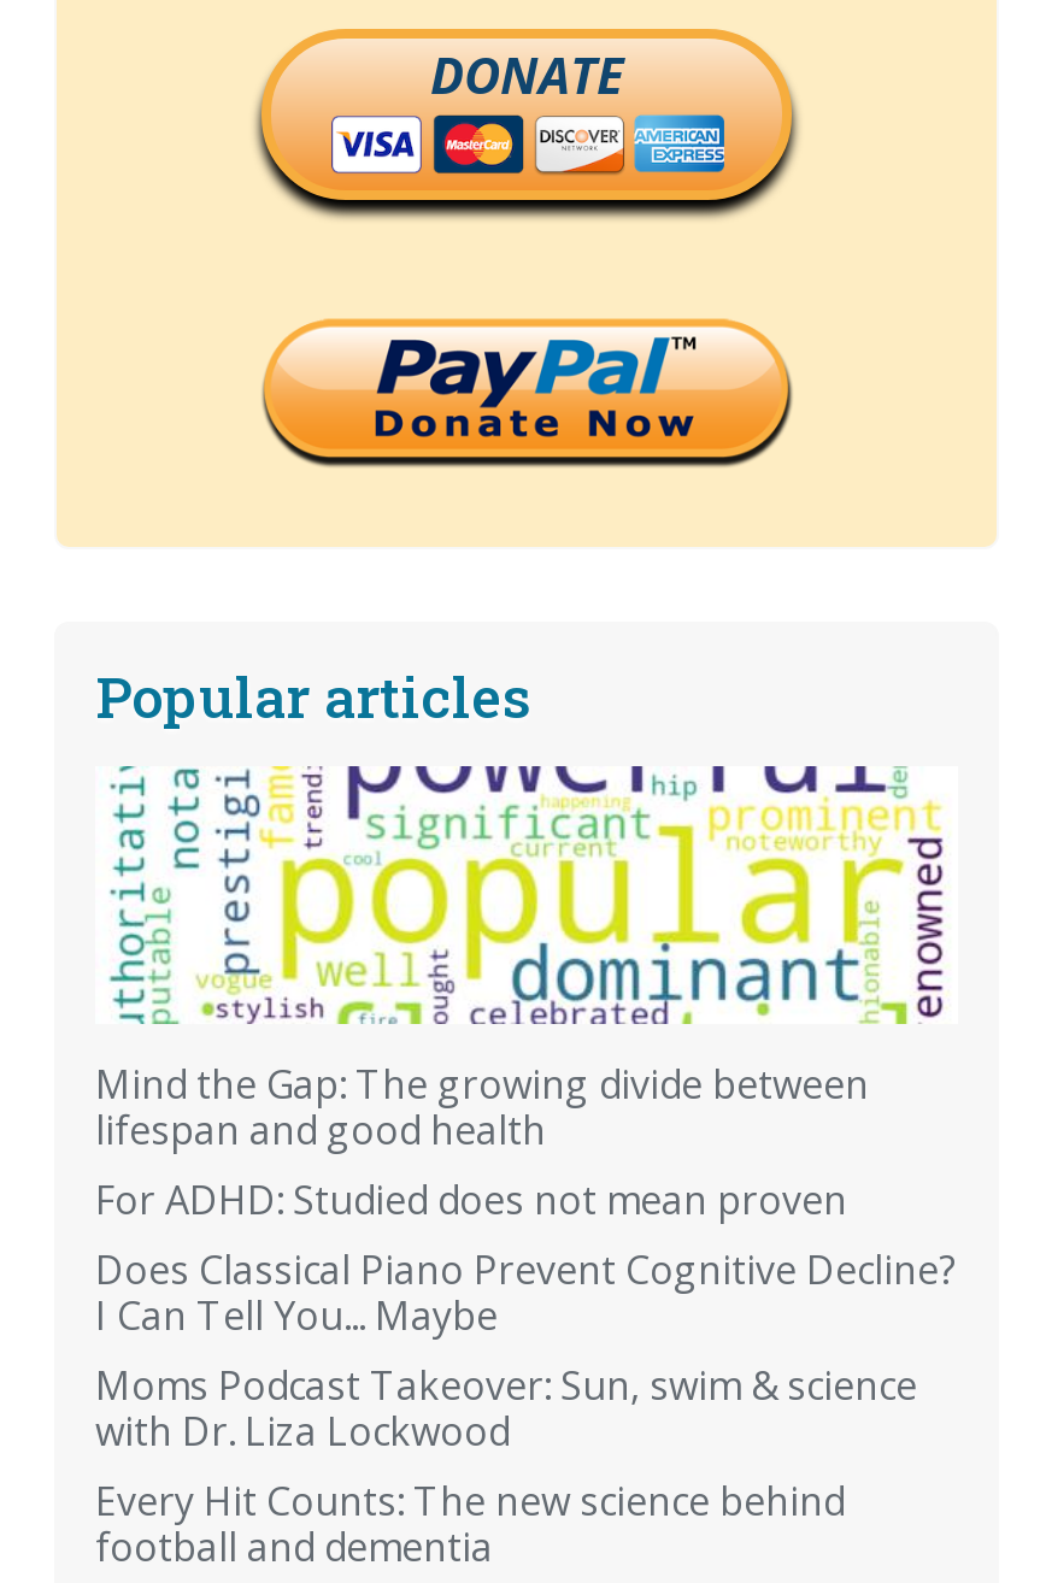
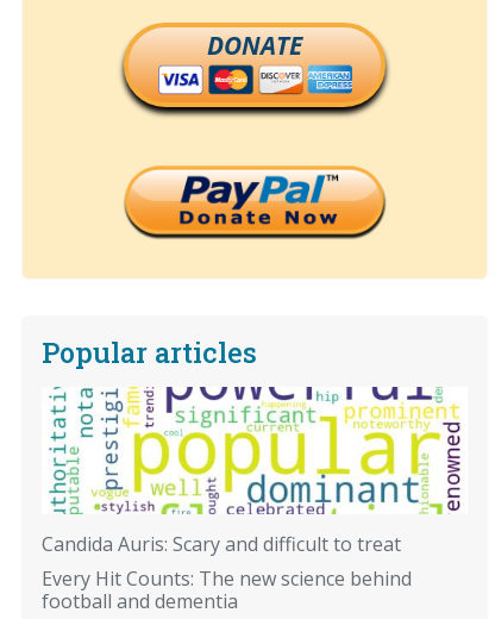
[95,1058,956,1458] Mind the Gap: The growing divide between | lifespan and good health | For ADHD: Studied does not mean proven | Does Classical Piano Prevent Cognitive Decline? | I Can Tell You... Maybe | Moms Podcast Takeover: Sun, swim & science | with Dr. Liza Lockwood -> [42,531,401,557] Candida Auris: Scary and difficult to treat

